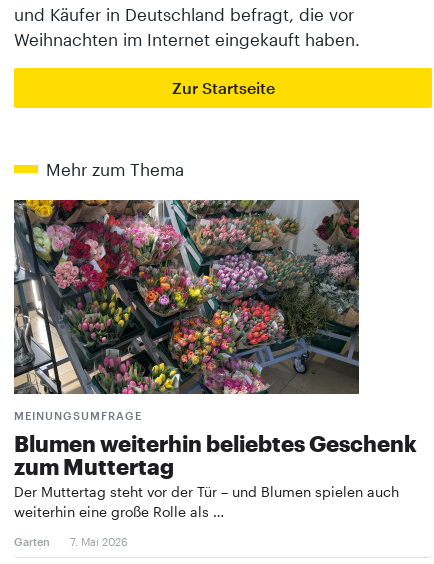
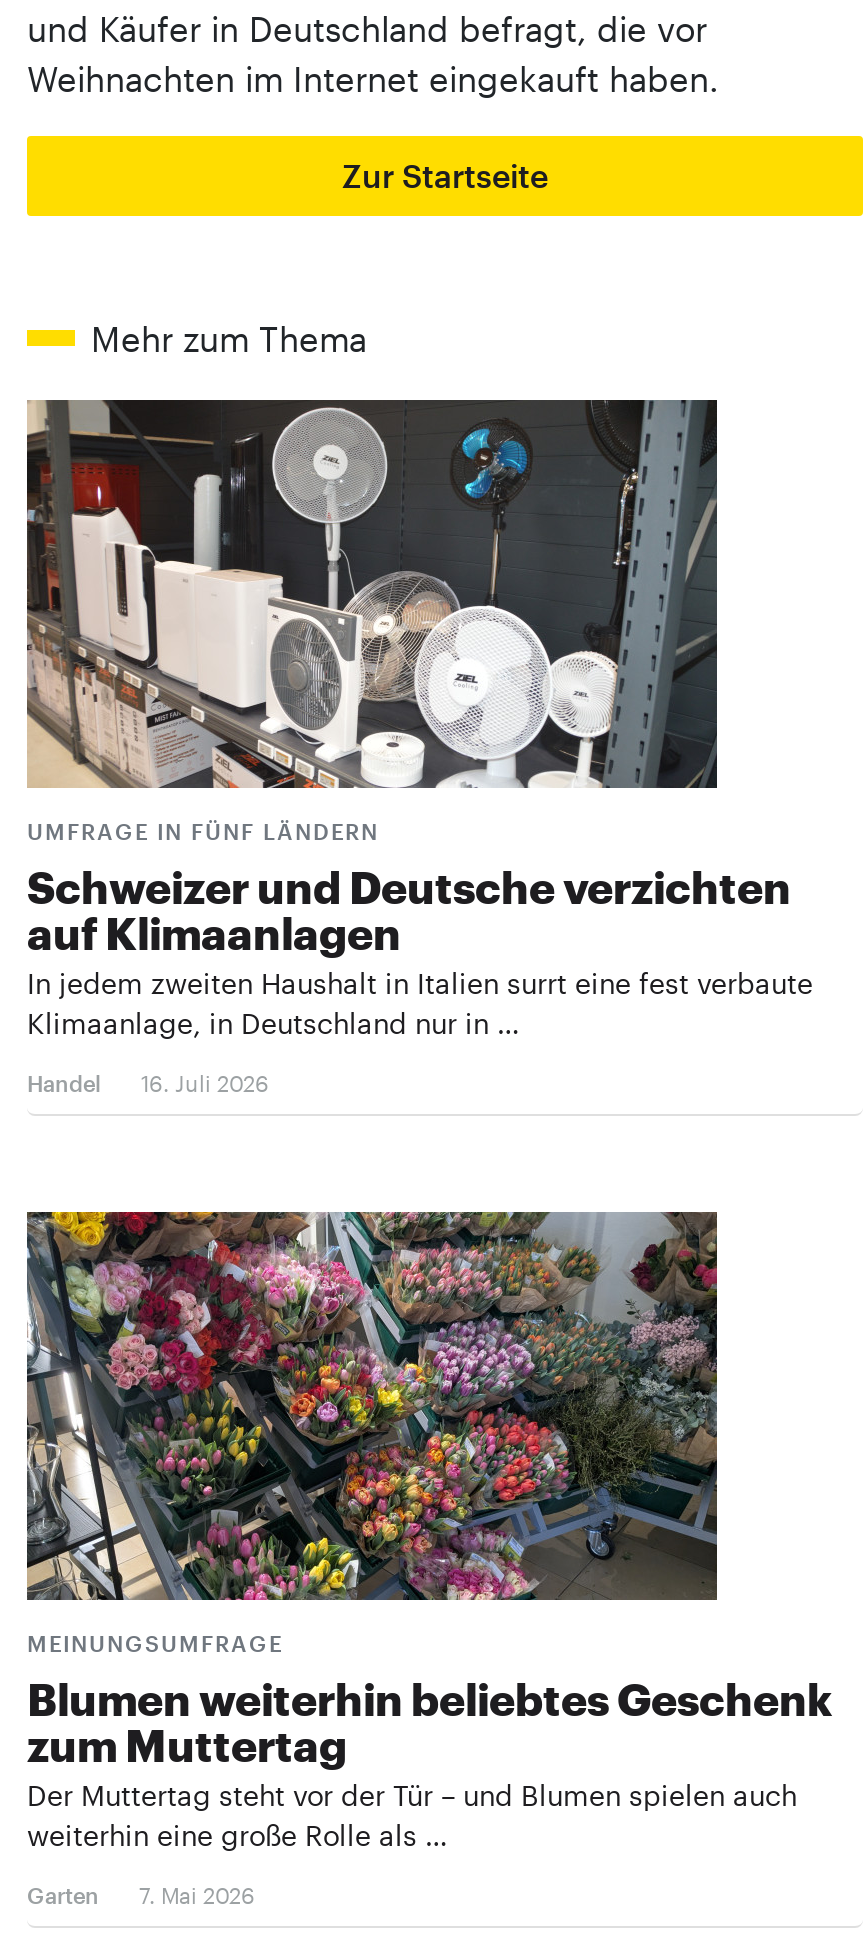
none -> [25,398,813,1095] [image] | UMFRAGE IN FÜNF LÄNDERN | Schweizer und Deutsche verzichten | auf Klimaanlagen | In jedem zweiten Haushalt in Italien surrt eine fest verbaute | Klimaanlage, in Deutschland nur in … | Handel | 16. Juli 2026

